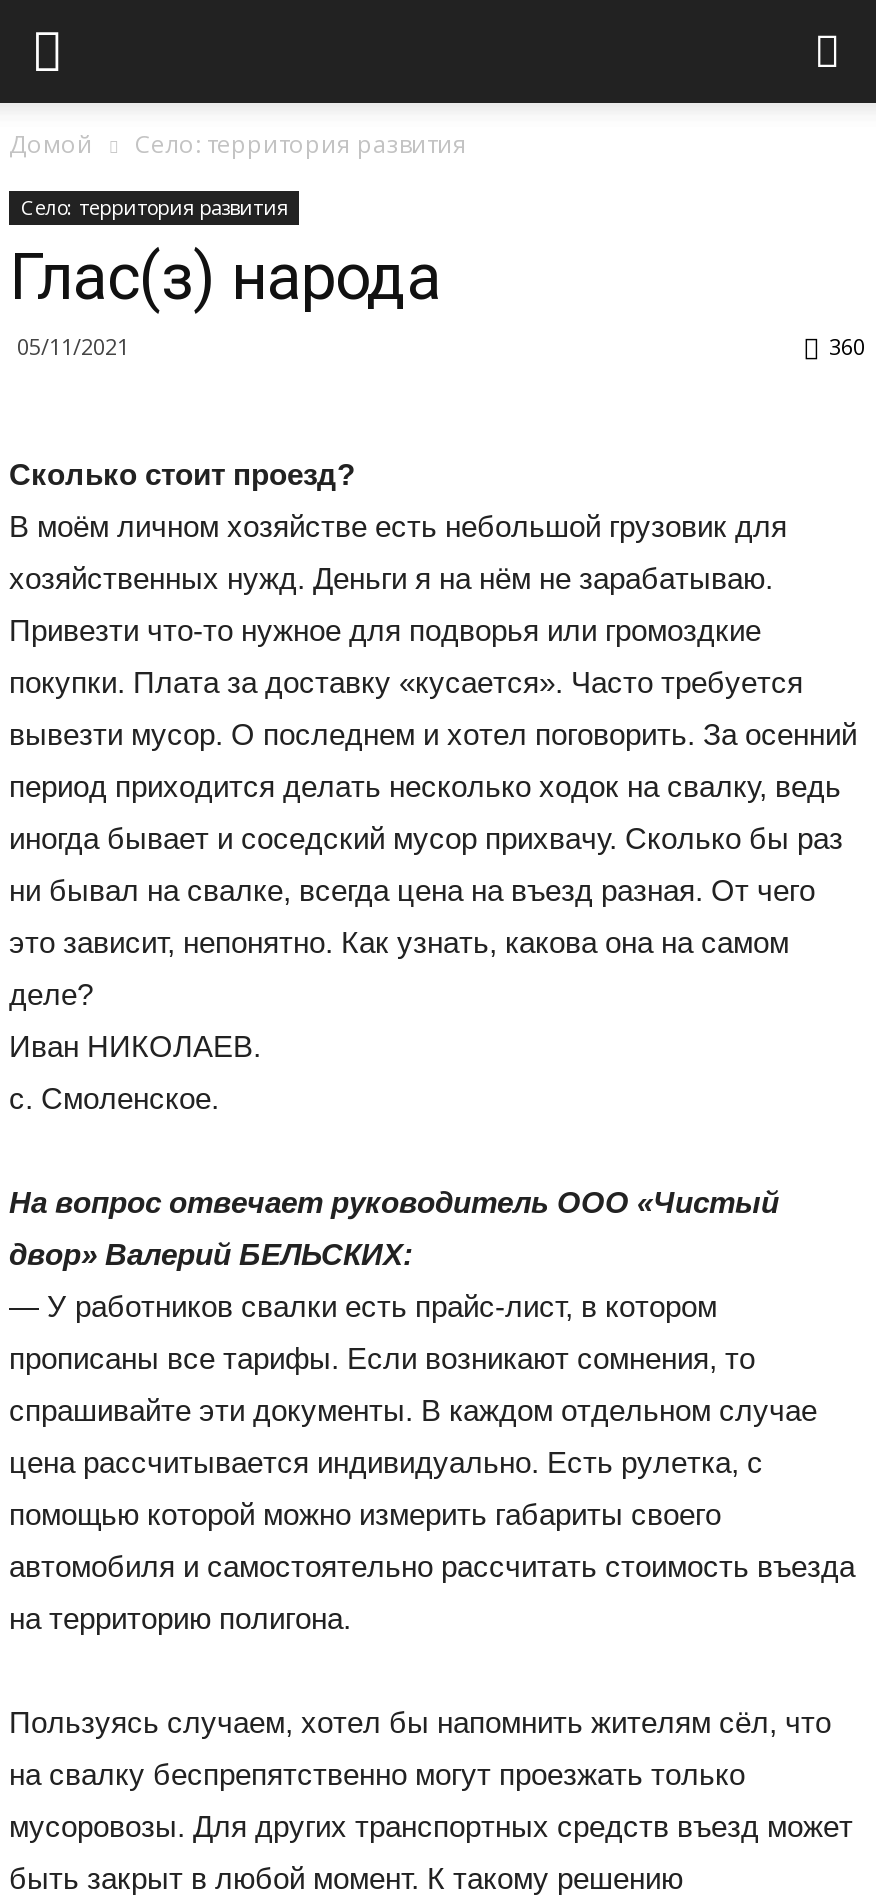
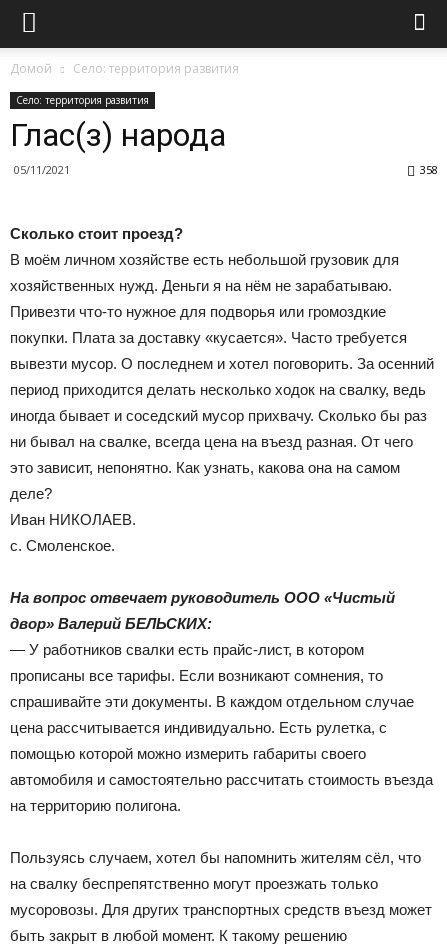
[829,331,865,361] 360 -> [420,162,438,177] 358

